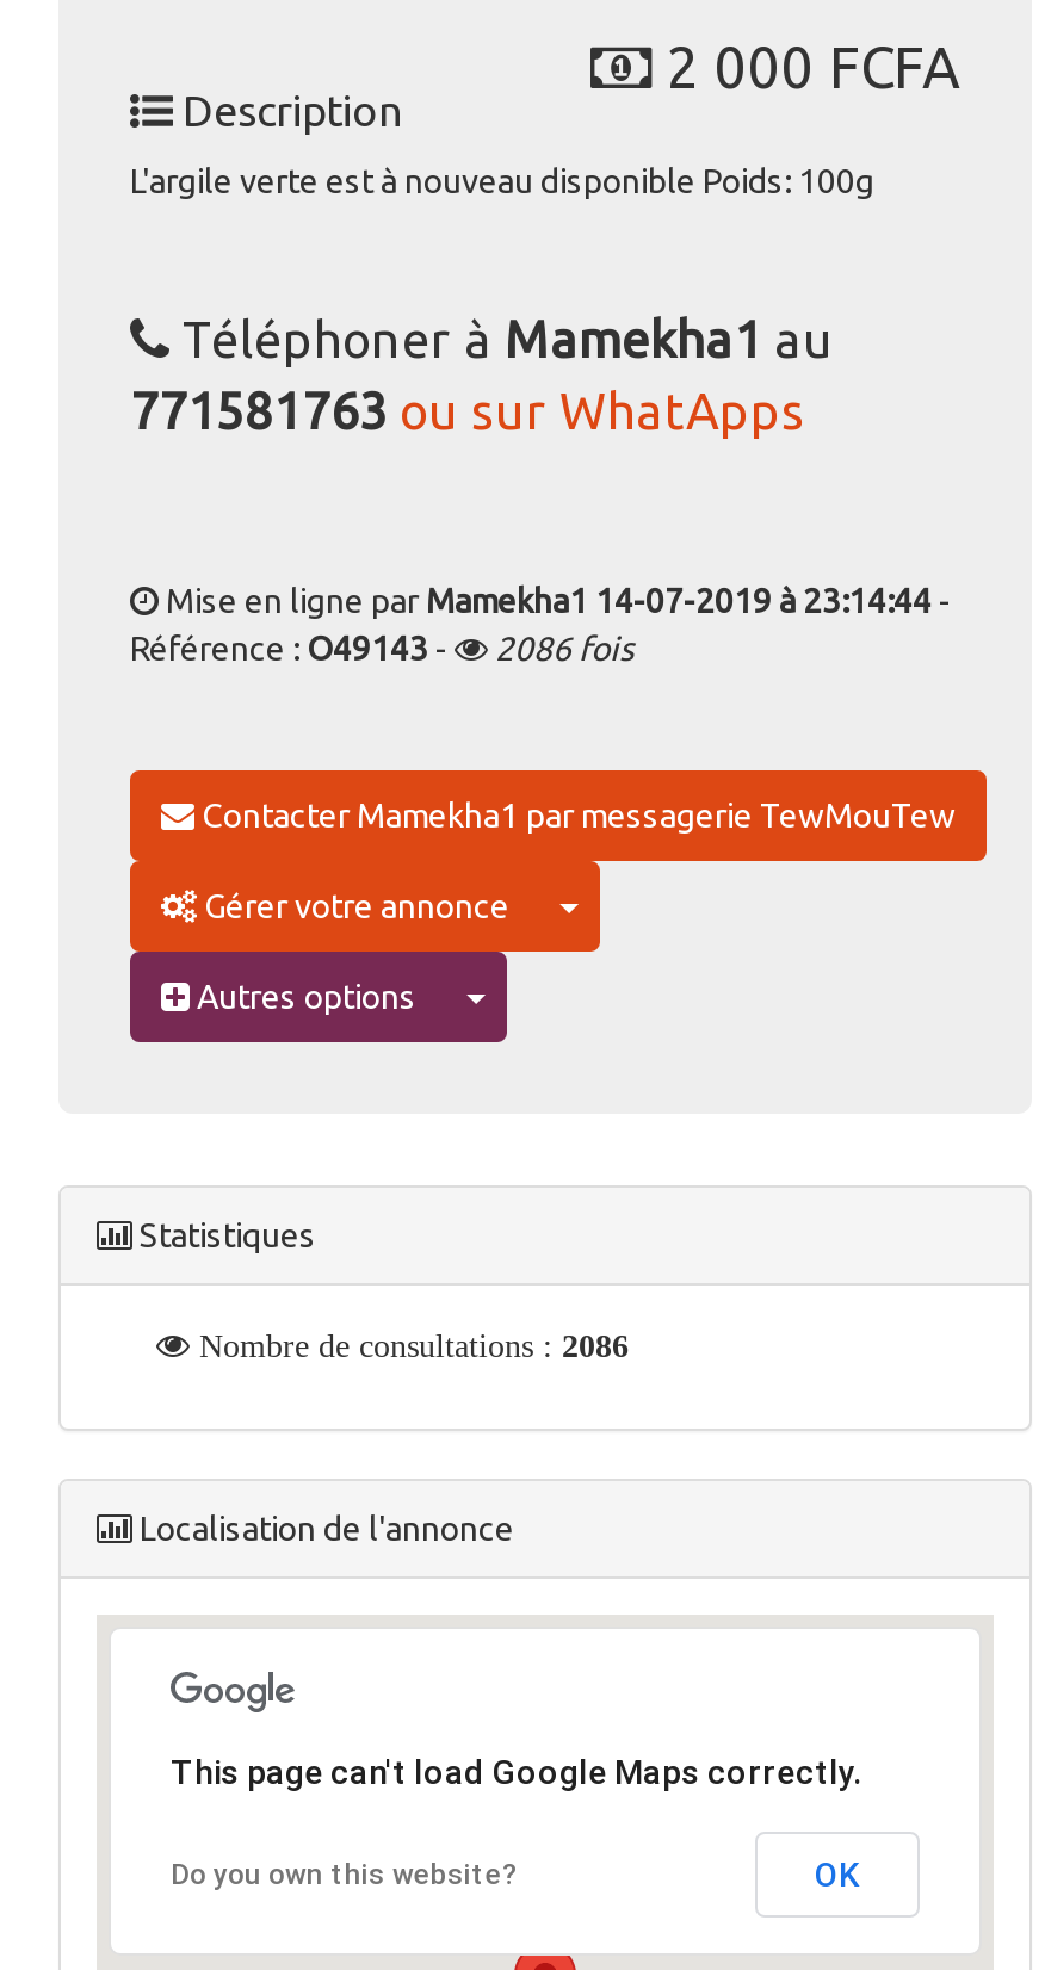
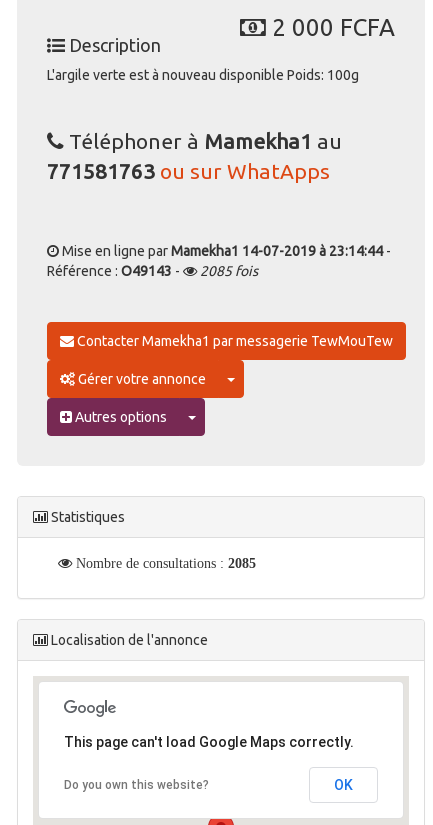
[130,630,633,668] Référence : O49143 - 2086 fois -> [47,263,258,279] Référence : O49143 - 2085 fois
[190,1328,629,1362] Nombre de consultations : 2086 -> [72,556,256,570] Nombre de consultations : 2085

